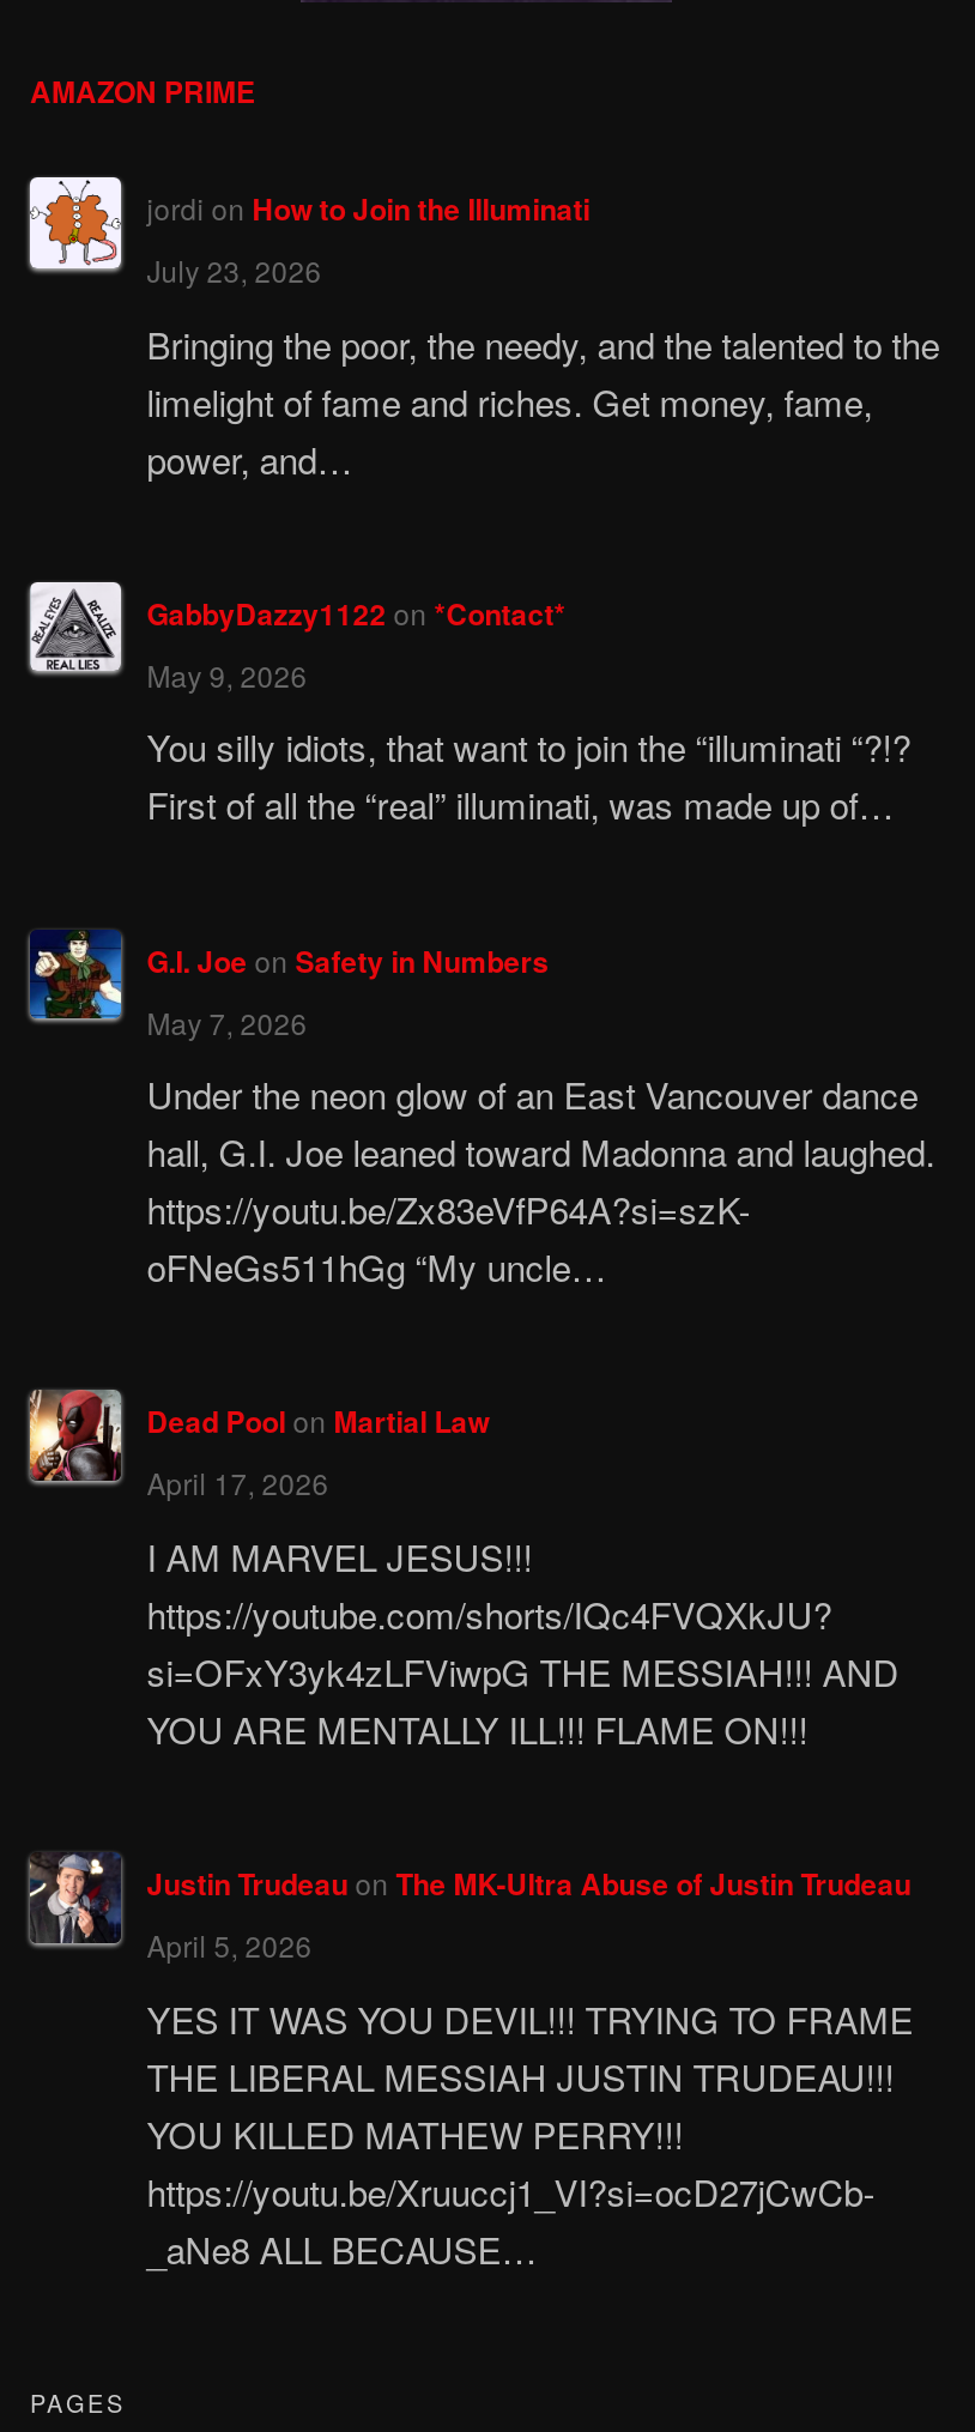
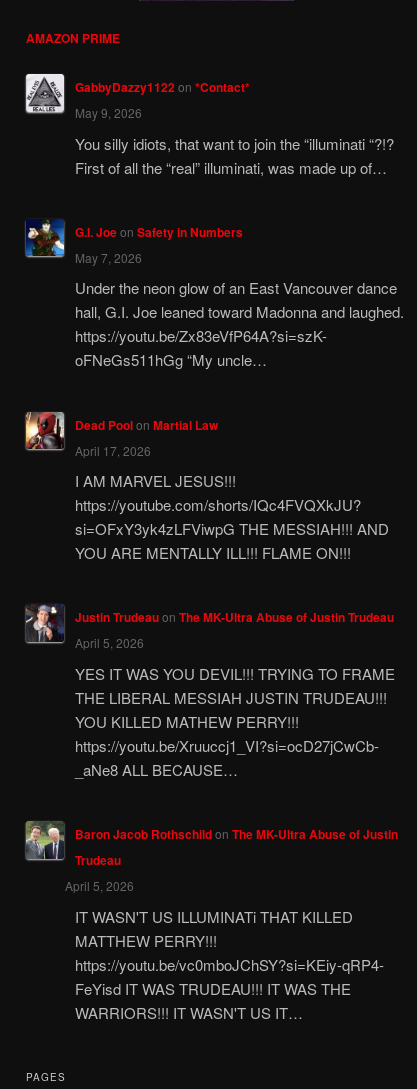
[28,180,940,483] [image] | jordi on How to Join the Illuminati | July 23, 2026 | Bringing the poor, the needy, and the talented to the | limelight of fame and riches. Get money, fame, | power, and… -> none
moved [28,585,935,2273] -> [25,75,404,780]: [image] | GabbyDazzy1122 on *Contact* | May 9, 2026 | ... | https://youtu.be/Xruuccj1_VI?si=ocD27jCwCb- | _aNe8 ALL BECAUSE…
none -> [24,820,398,1023] [image] | Baron Jacob Rothschildon The MK-Ultra Abuse of Justin | Trudeau | April 5, 2026 | IT WASN'T US ILLUMINATi THAT KILLED | MATTHEW PERRY!!! | https://youtu.be/vc0mboJChSY?si=KEiy-qRP4- | FeYisd IT WAS TRUDEAU!!! IT WAS THE | WARRIORS!!! IT WASN'T US IT…

